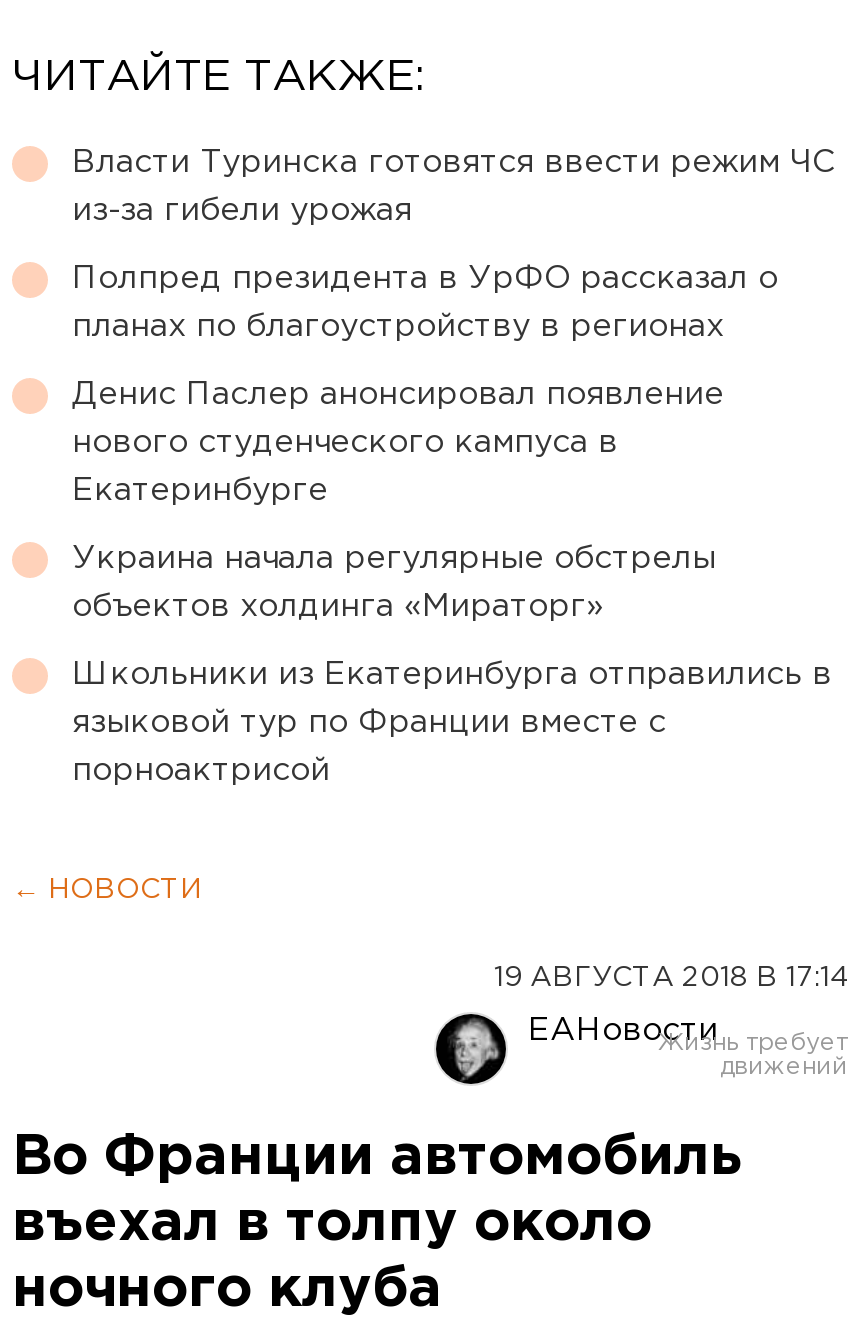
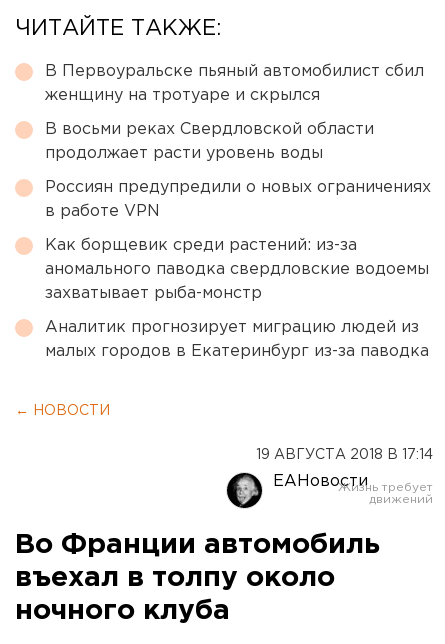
[72,148,834,786] Власти Туринска готовятся ввести режим ЧС | из-за гибели урожая | Полпред президента в УрФО рассказал о | планах по благоустройству в регионах | Денис Паслер анонсировал появление | нового студенческого кампуса в | Екатеринбурге | Украина начала регулярные обстрелы | объектов холдинга «Мираторг» | Школьники из Екатеринбурга отправились в | языковой тур по Франции вместе с | порноактрисой -> [45,64,431,359] В Первоуральске пьяный автомобилист сбил | женщину на тротуаре и скрылся | В восьми реках Свердловской области | продолжает расти уровень воды | Россиян предупредили о новых ограничениях | в работе VPN | Как борщевик среди растений: из-за | аномального паводка свердловские водоемы | захватывает рыба-монстр | Аналитик прогнозирует миграцию людей из | малых городов в Екатеринбург из-за паводка

